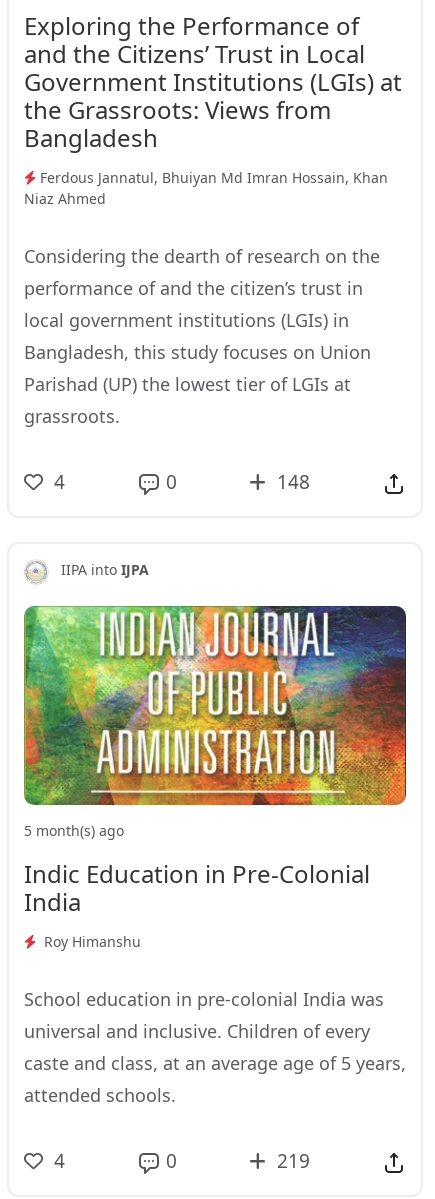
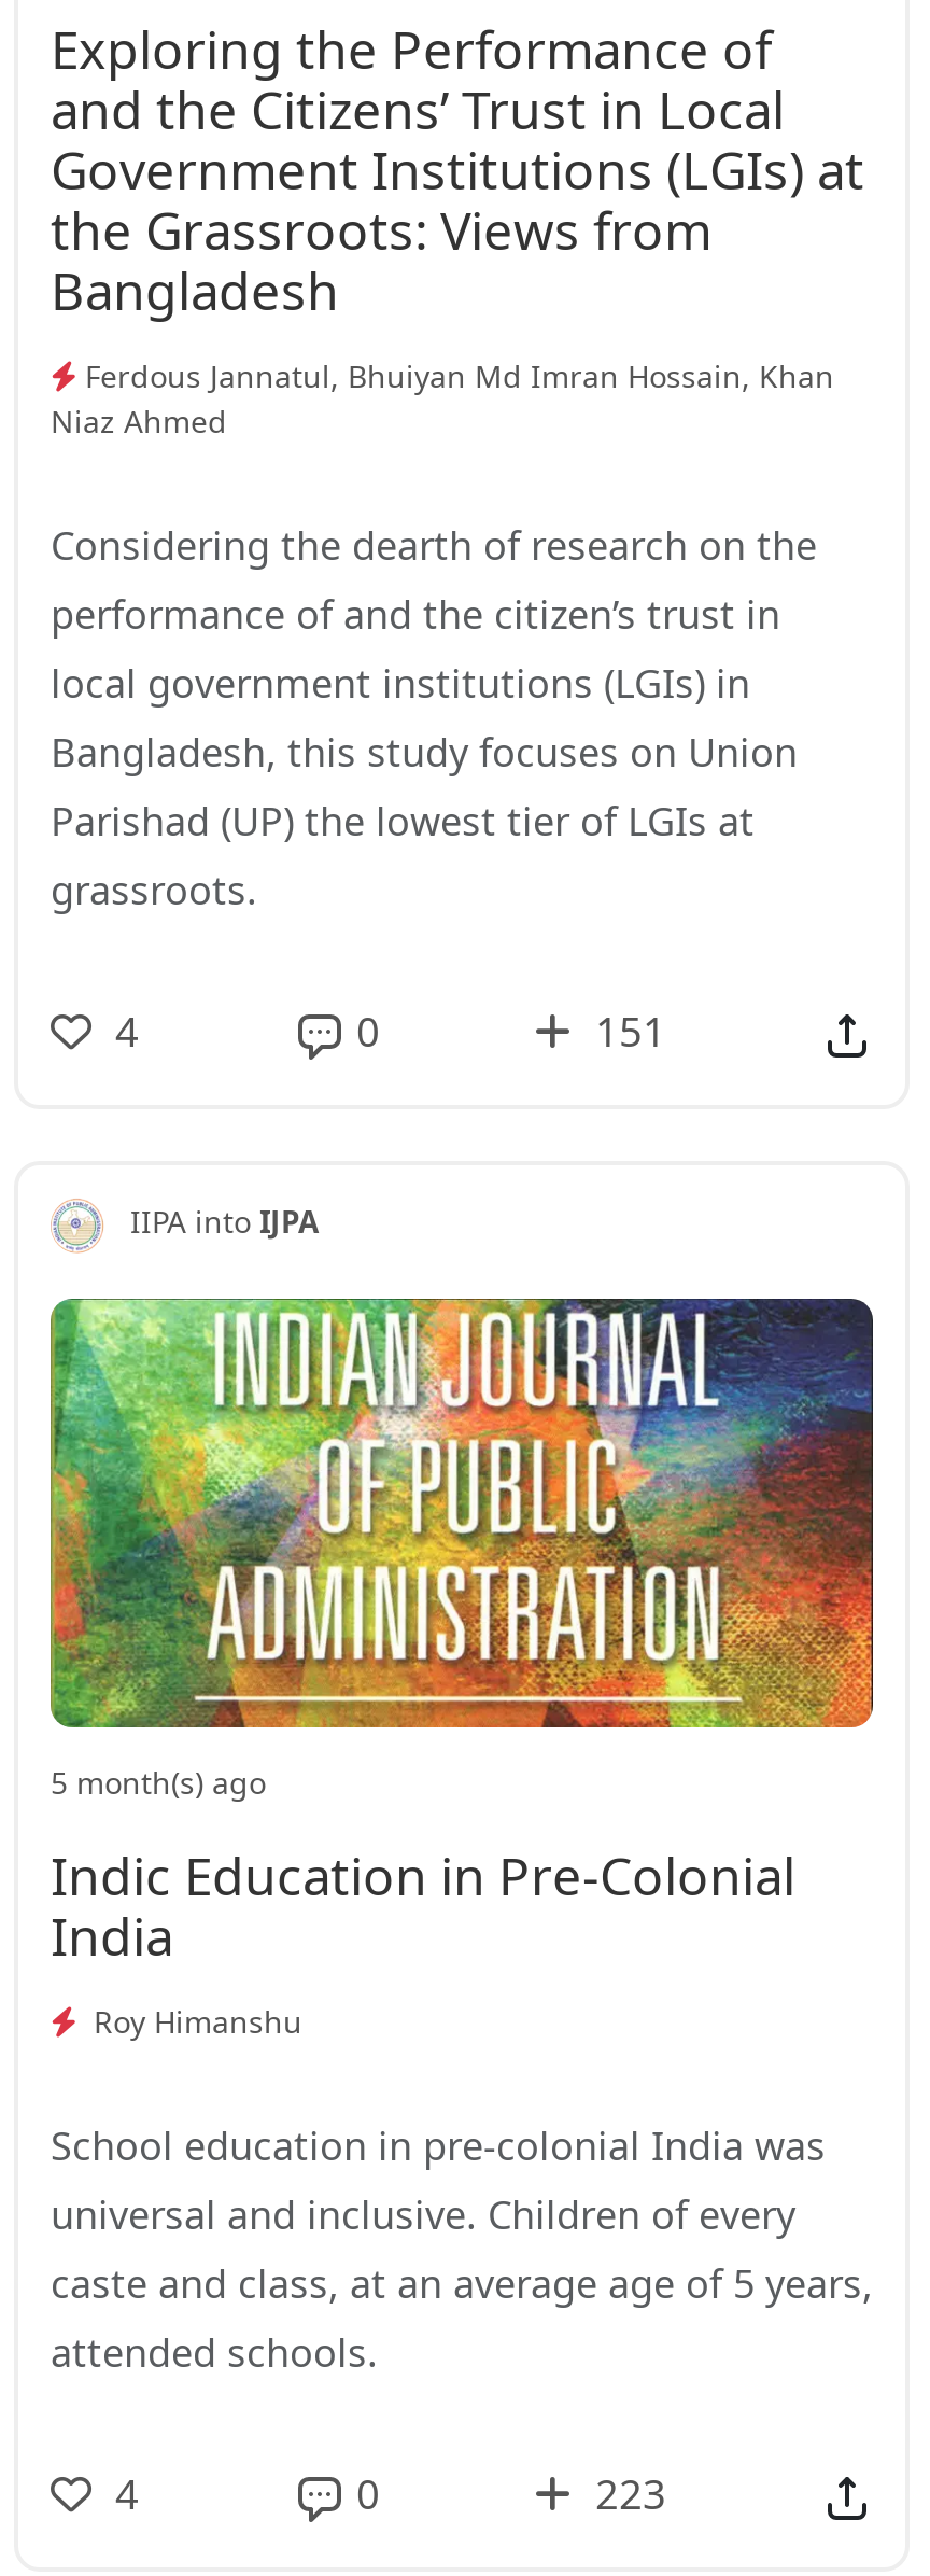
[272,469,310,495] 148 -> [584,1004,666,1060] 151
[272,1148,310,1174] 219 -> [584,2466,666,2522] 223

